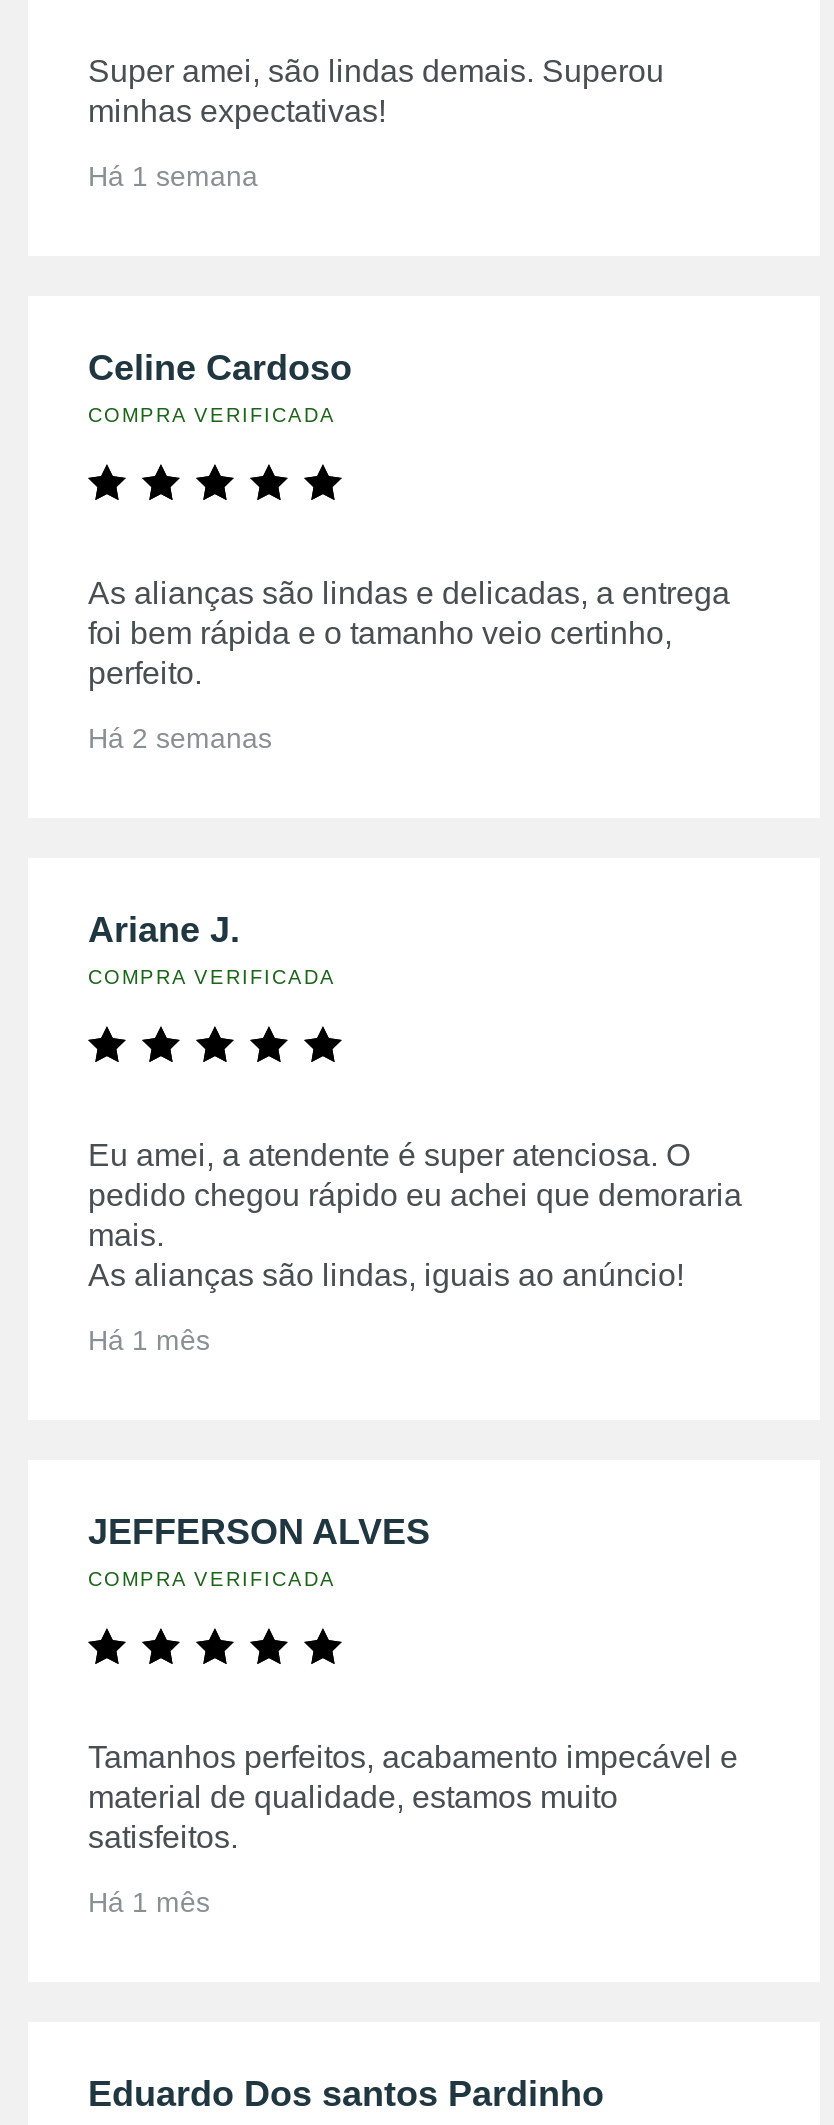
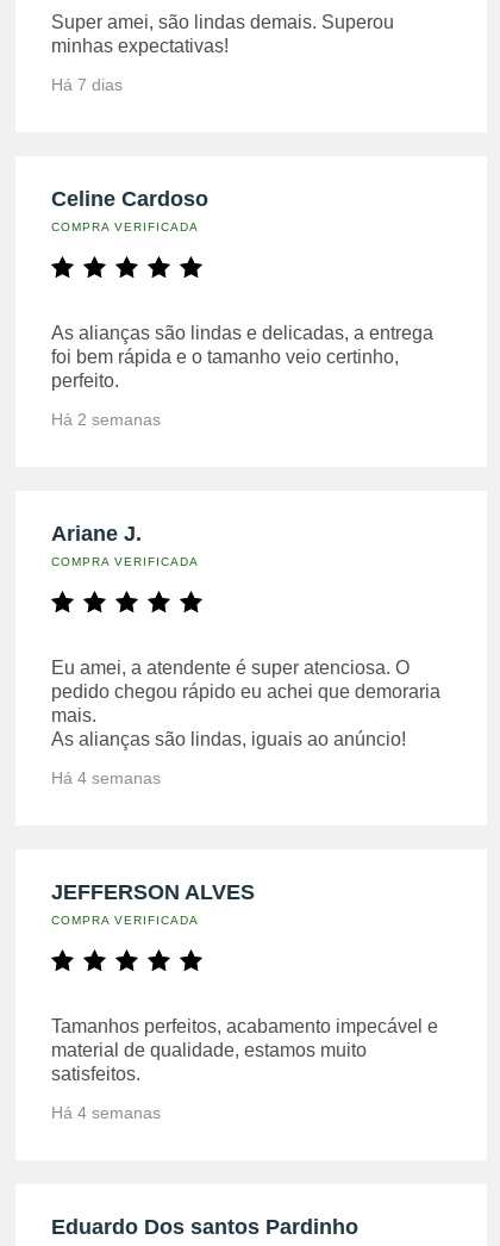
[88,161,258,193] Há 1 semana -> [51,75,123,94] Há 7 dias
[88,1325,210,1357] Há 1 mês -> [51,769,161,788] Há 4 semanas
[88,1887,210,1919] Há 1 mês -> [51,1103,161,1122] Há 4 semanas

